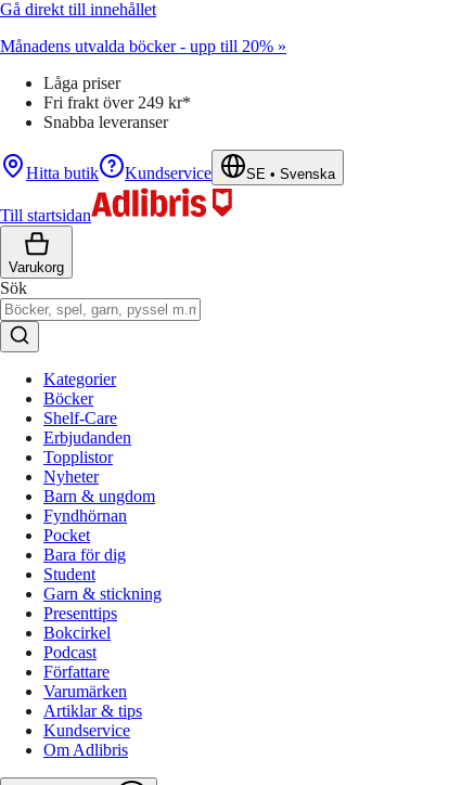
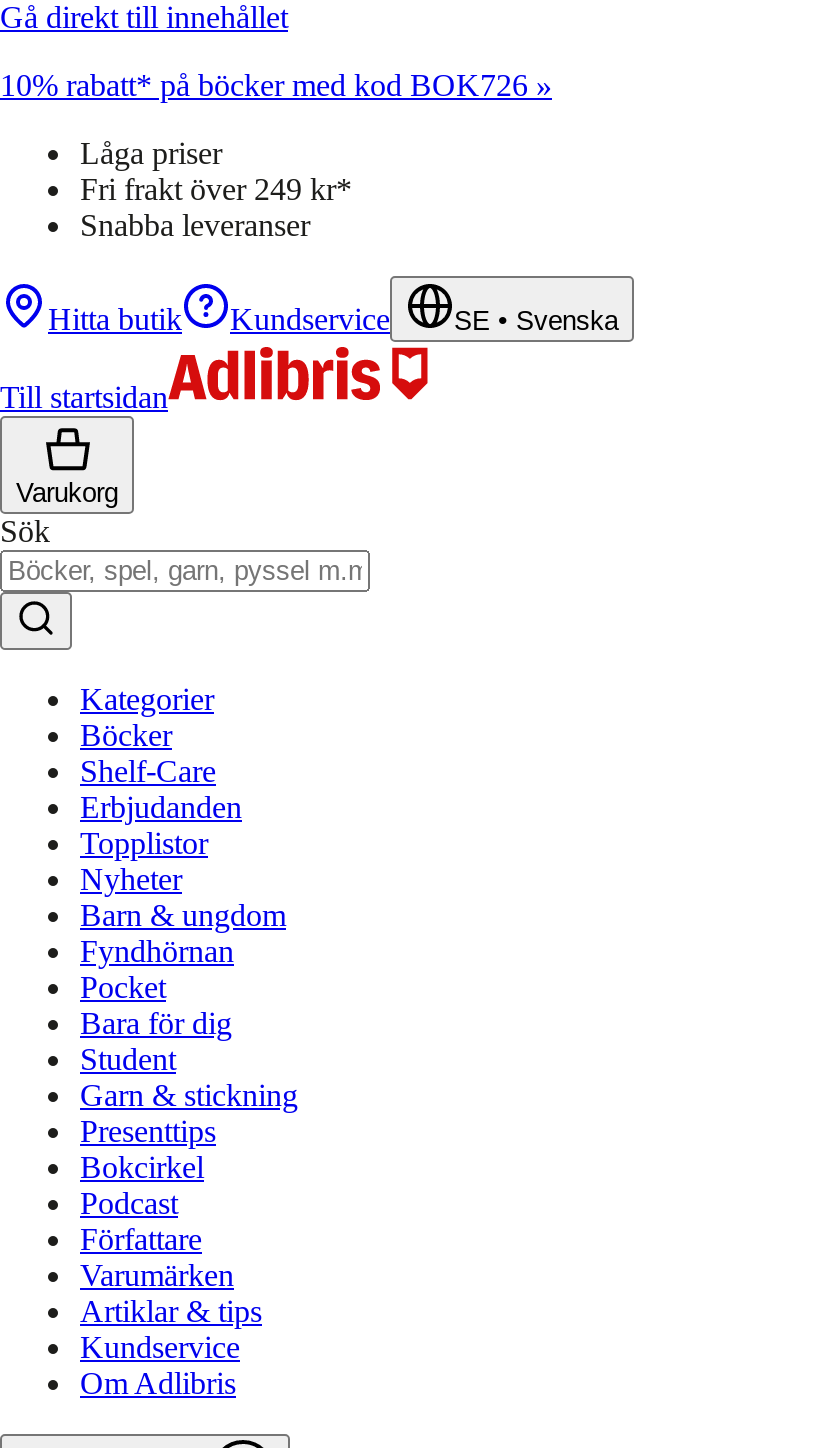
[0,37,286,55] Månadens utvalda böcker - upp till 20% » -> [0,68,552,102] 10% rabatt* på böcker med kod BOK726 »

